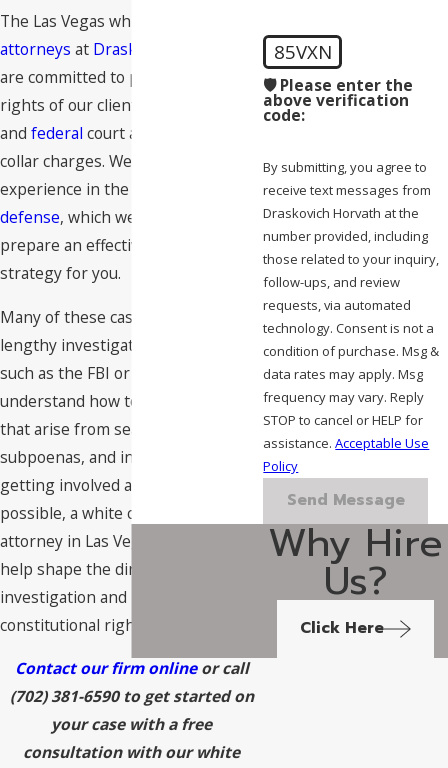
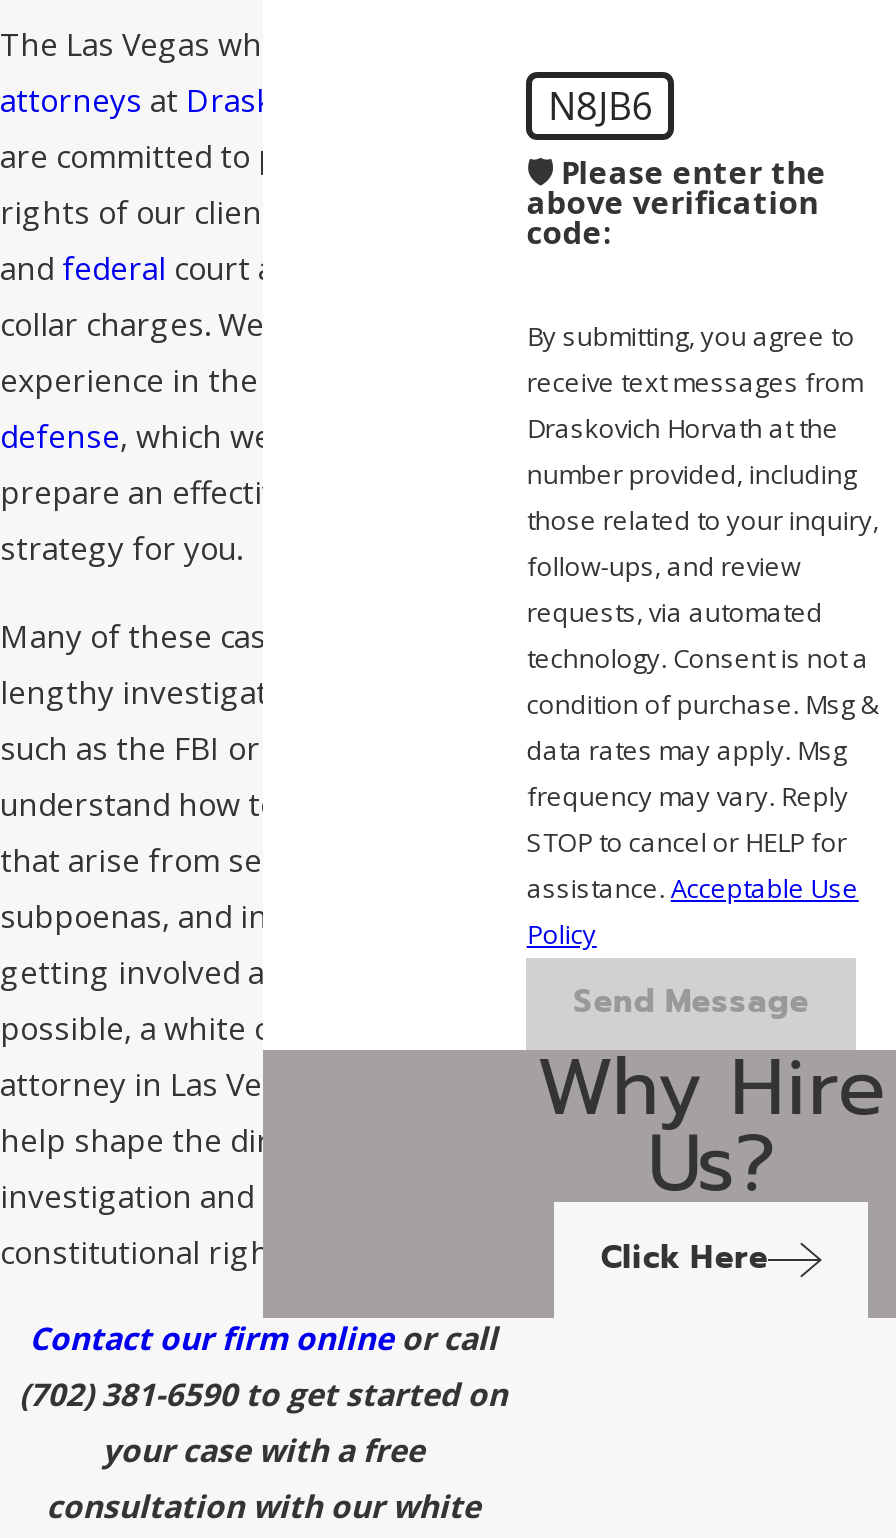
[274,39,332,64] 85VXN -> [548,80,654,130] N8JB6

